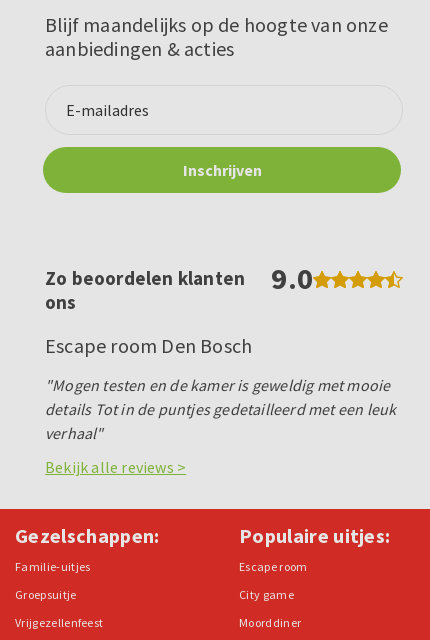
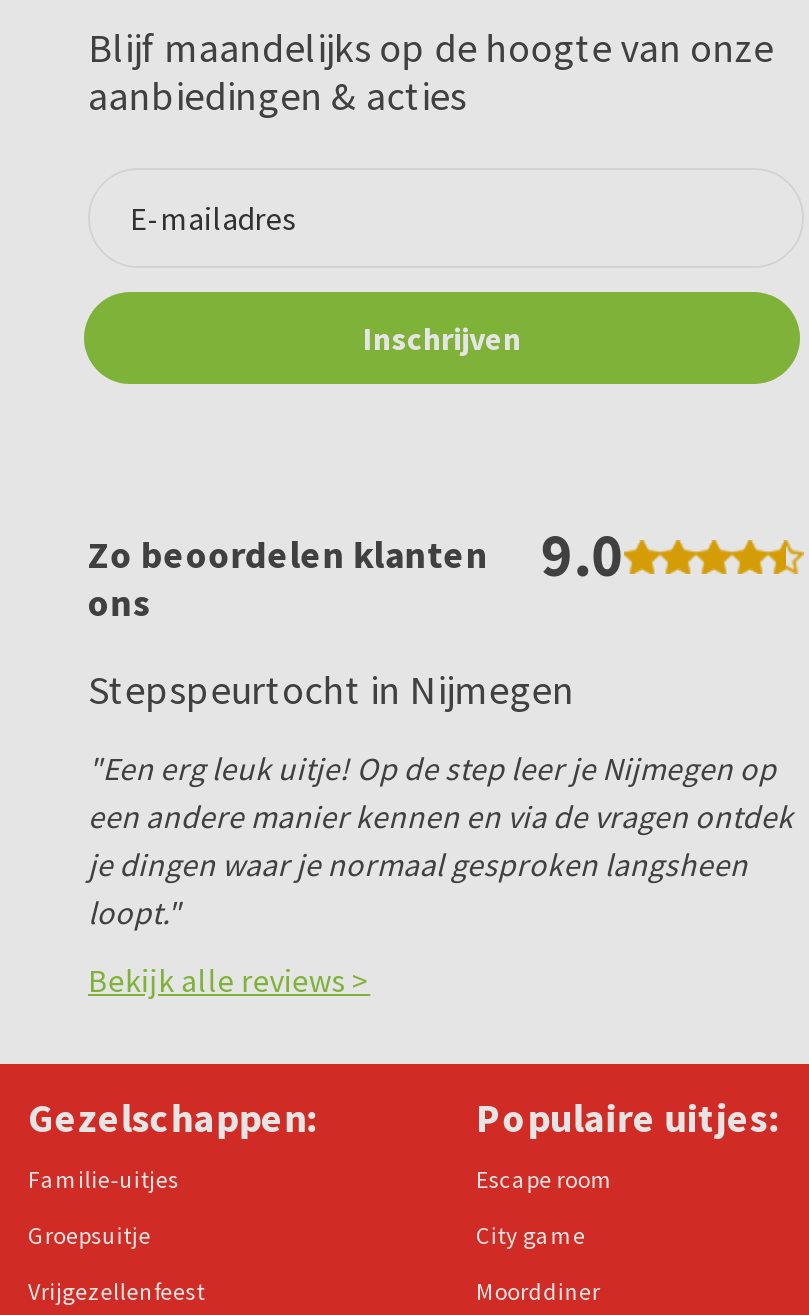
[45,333,252,358] Escape room Den Bosch -> [88,664,574,714] Stepspeurtocht in Nijmegen
[45,375,396,443] "Mogen testen en de kamer is geweldig met mooie | details Tot in de puntjes gedetailleerd met een leuk | verhaal" -> [88,748,793,932] "Een erg leuk uitje! Op de step leer je Nijmegen op | een andere manier kennen en via de vragen ontdek | je dingen waar je normaal gesproken langsheen | loopt."

